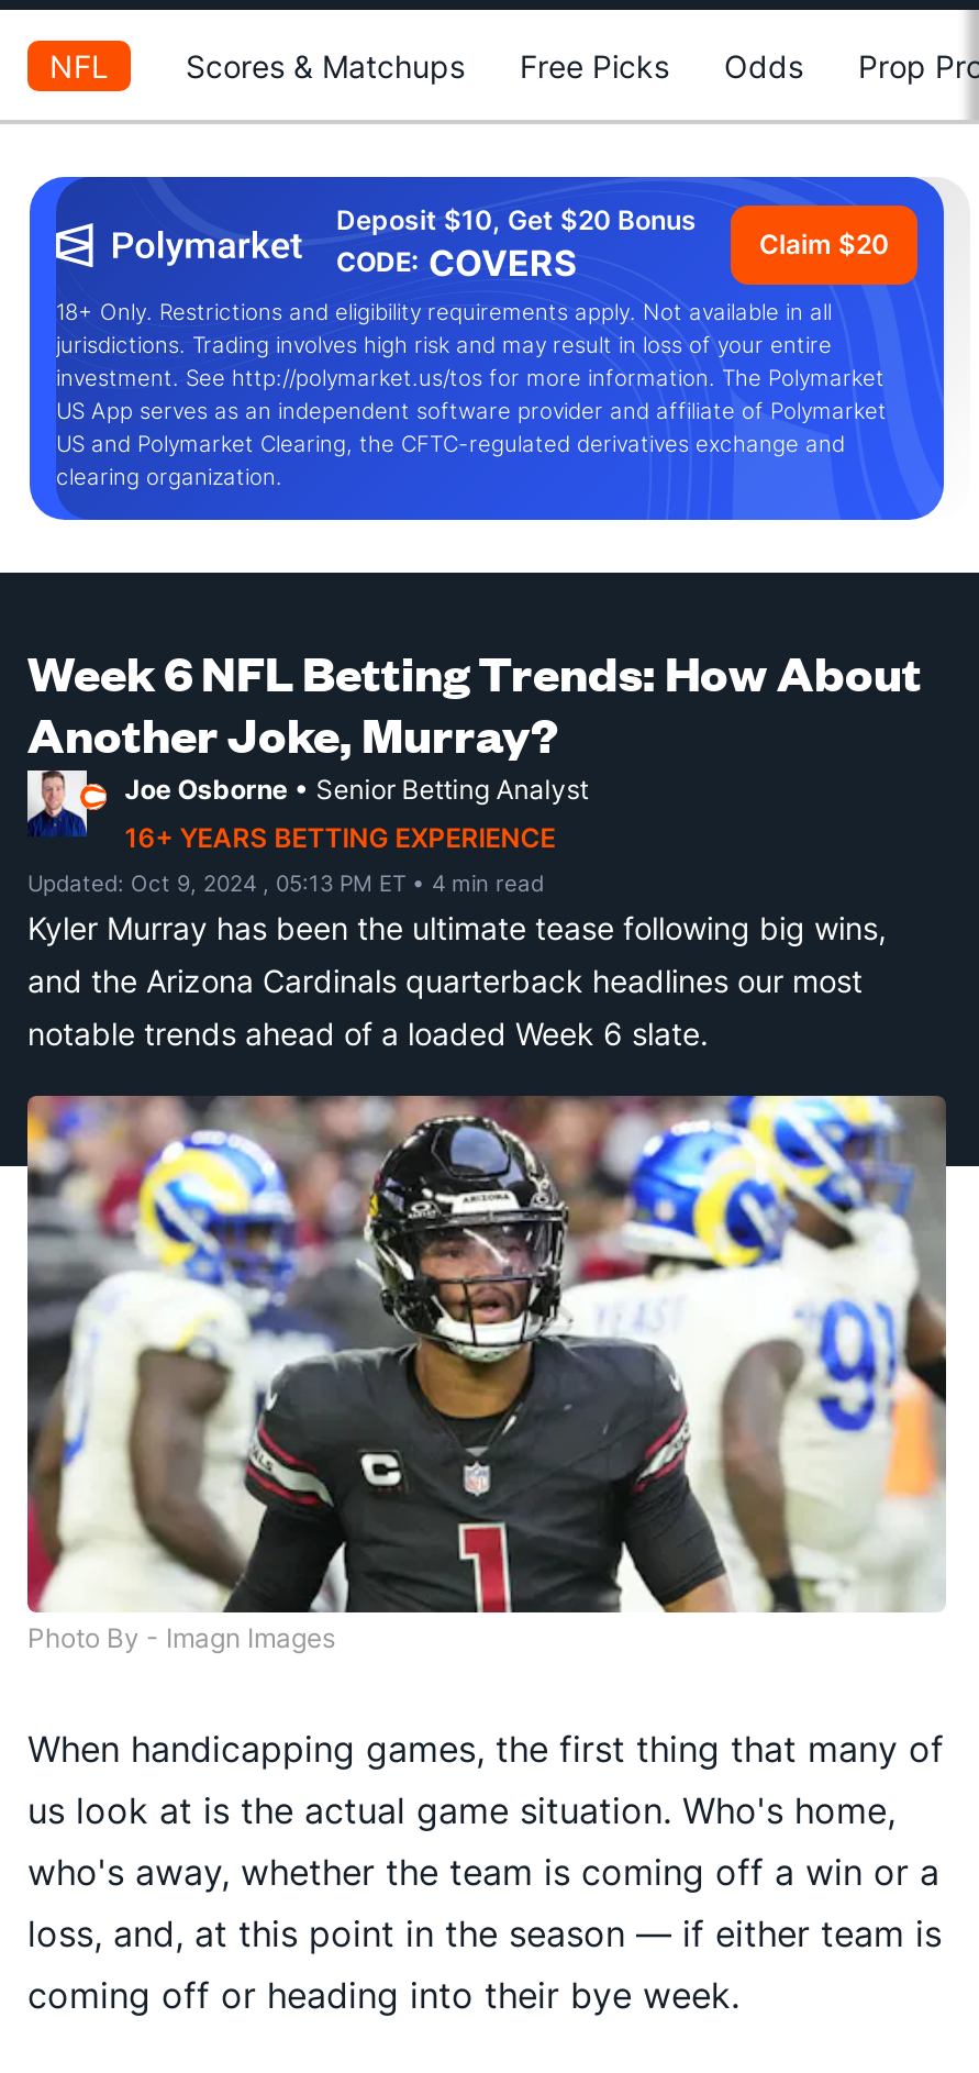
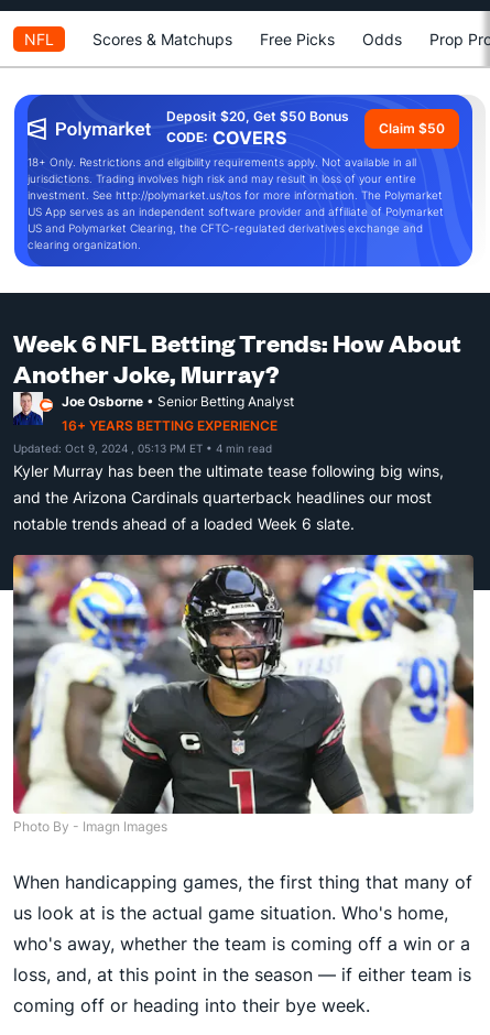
[336,203,697,236] Deposit $10, Get $20 Bonus -> [166,108,349,124] Deposit $20, Get $50 Bonus
[759,228,889,260] Claim $20 -> [379,120,445,137] Claim $50

